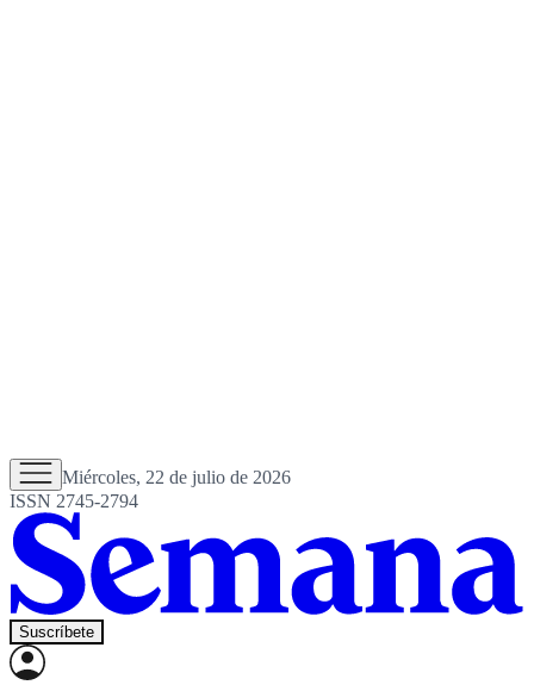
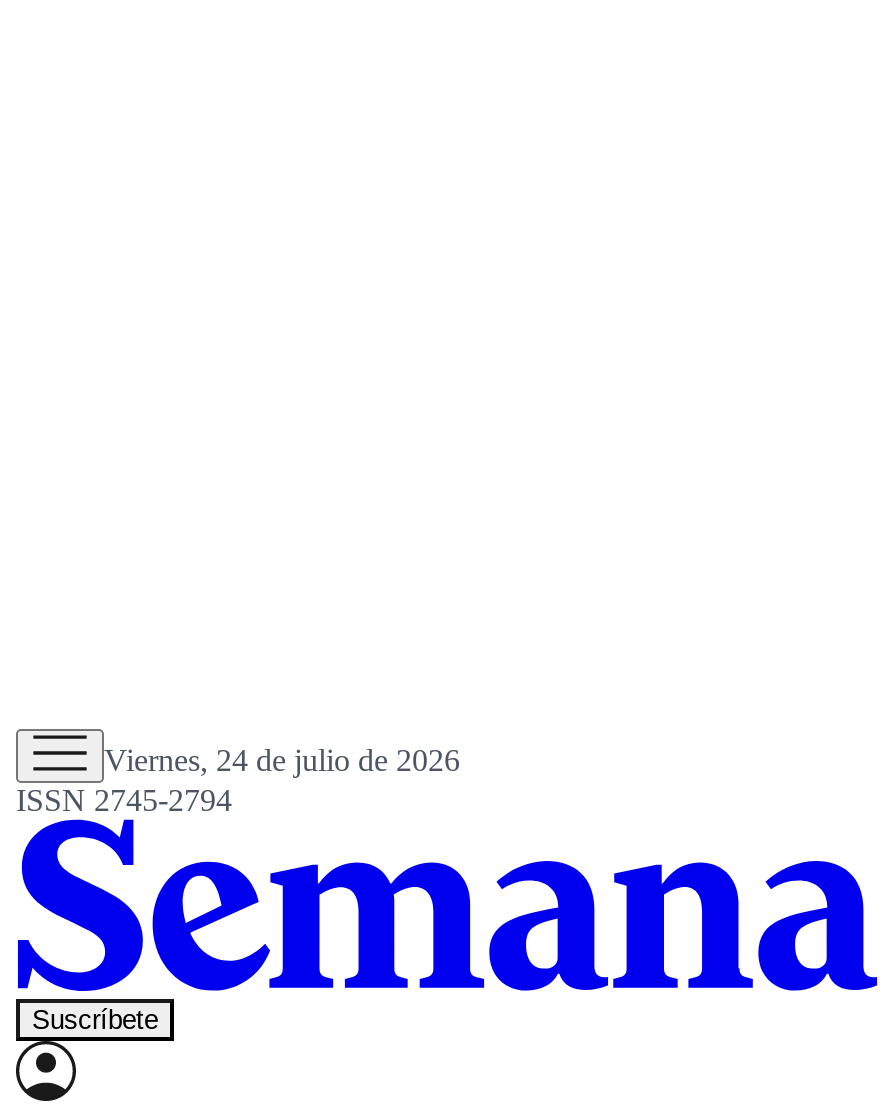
[62,467,291,487] Miércoles, 22 de julio de 2026 -> [104,743,460,777] Viernes, 24 de julio de 2026

